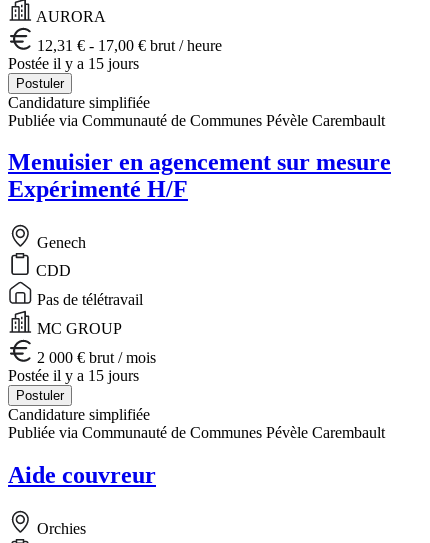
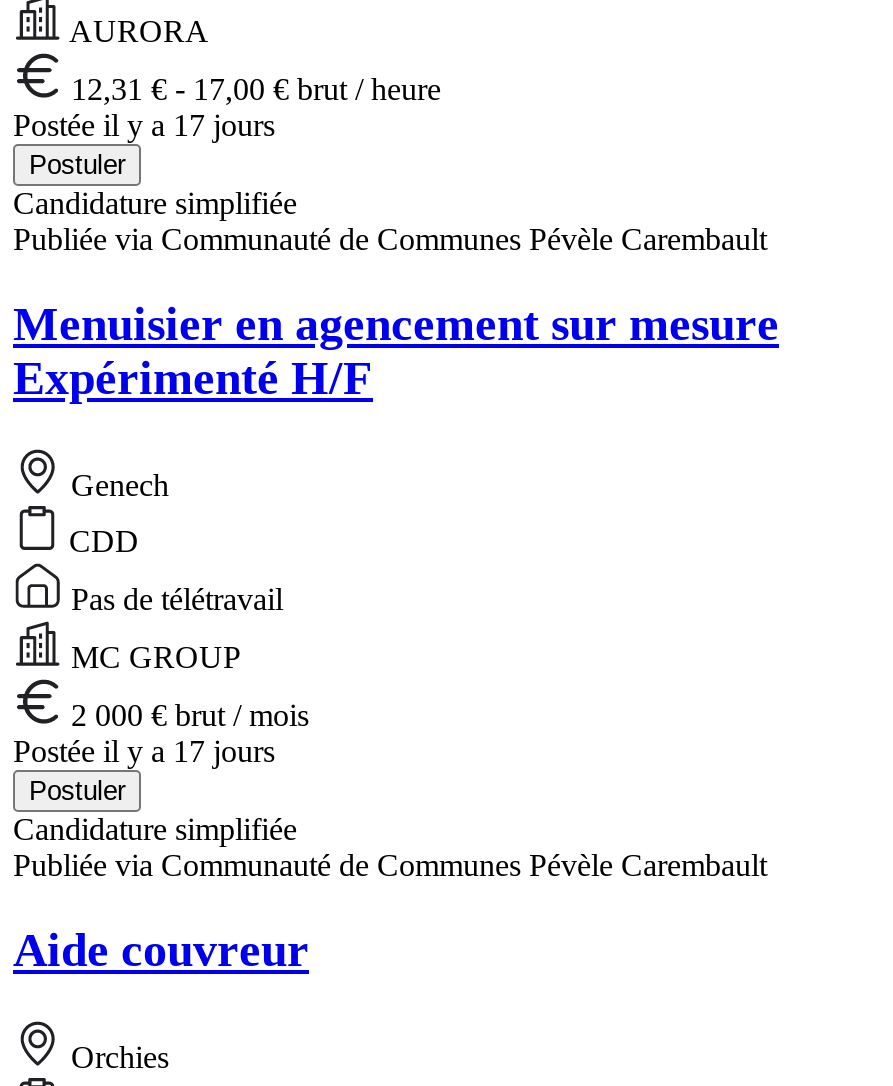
[8,54,139,71] Postée il y a 15 jours -> [13,109,275,143] Postée il y a 17 jours
[8,367,139,384] Postée il y a 15 jours -> [13,735,275,769] Postée il y a 17 jours

